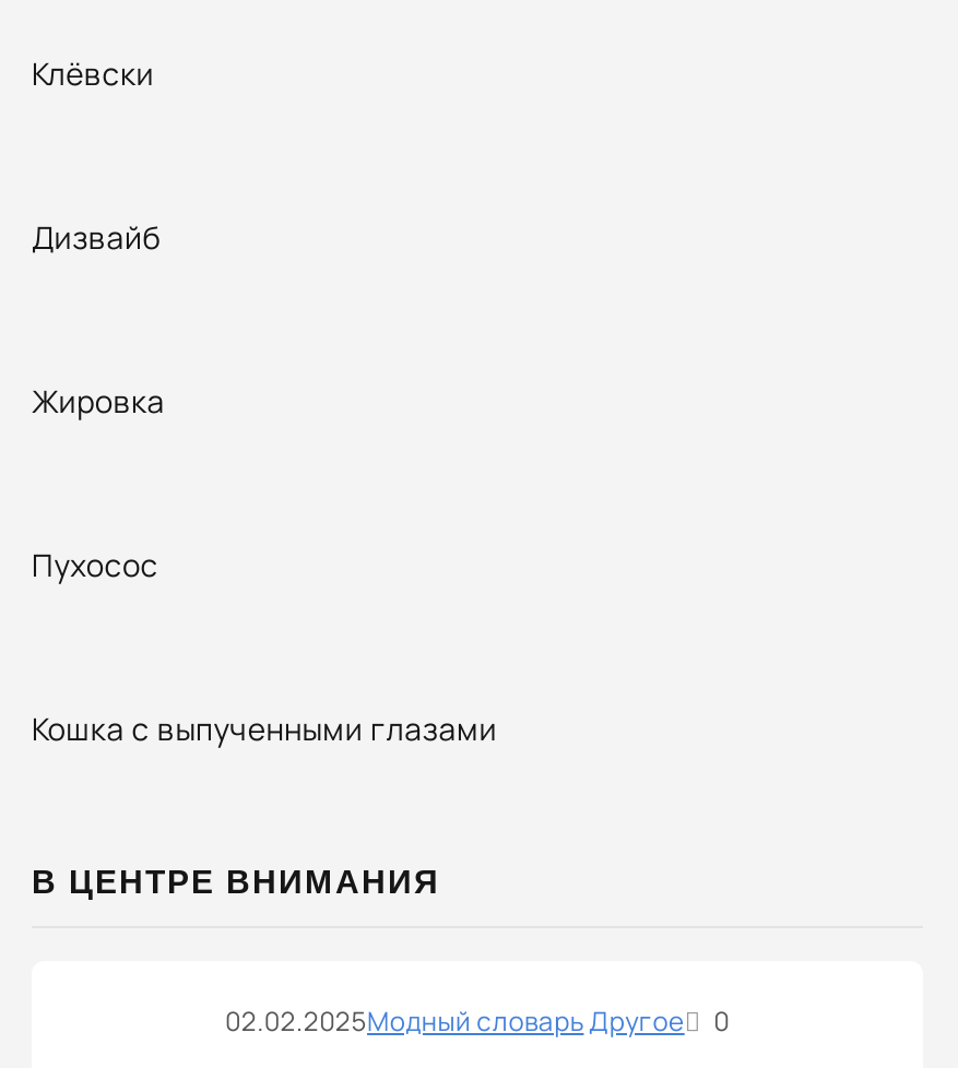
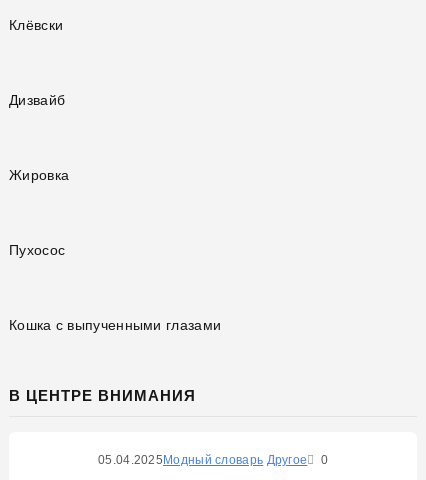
[225,1002,684,1040] 02.02.2025Модный словарь Другое -> [98,453,307,467] 05.04.2025Модный словарь Другое

